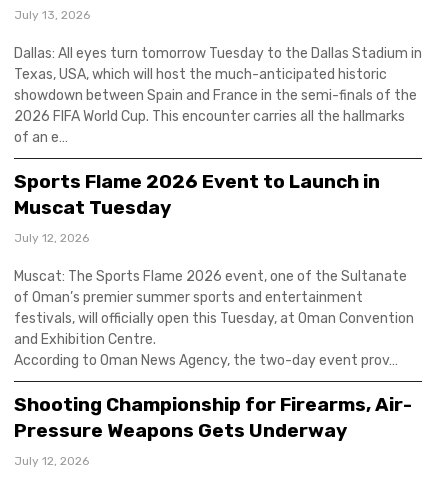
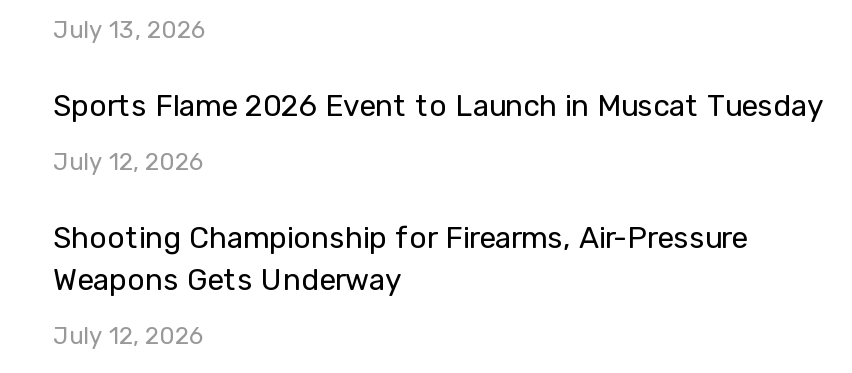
[14,45,422,219] Dallas: All eyes turn tomorrow Tuesday to the Dallas Stadium in | Texas, USA, which will host the much-anticipated historic | showdown between Spain and France in the semi-finals of the | 2026 FIFA World Cup. This encounter carries all the hallmarks | of an e… | Sports Flame 2026 Event to Launch in | Muscat Tuesday -> [53,88,823,124] Sports Flame 2026 Event to Launch in Muscat Tuesday
[14,268,414,442] Muscat: The Sports Flame 2026 event, one of the Sultanate | of Oman’s premier summer sports and entertainment | festivals, will officially open this Tuesday, at Oman Convention | and Exhibition Centre. | According to Oman News Agency, the two-day event prov… | Shooting Championship for Firearms, Air- | Pressure Weapons Gets Underway -> [53,220,747,298] Shooting Championship for Firearms, Air-Pressure | Weapons Gets Underway

